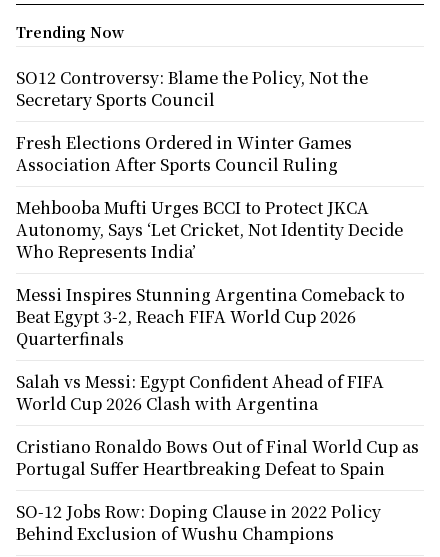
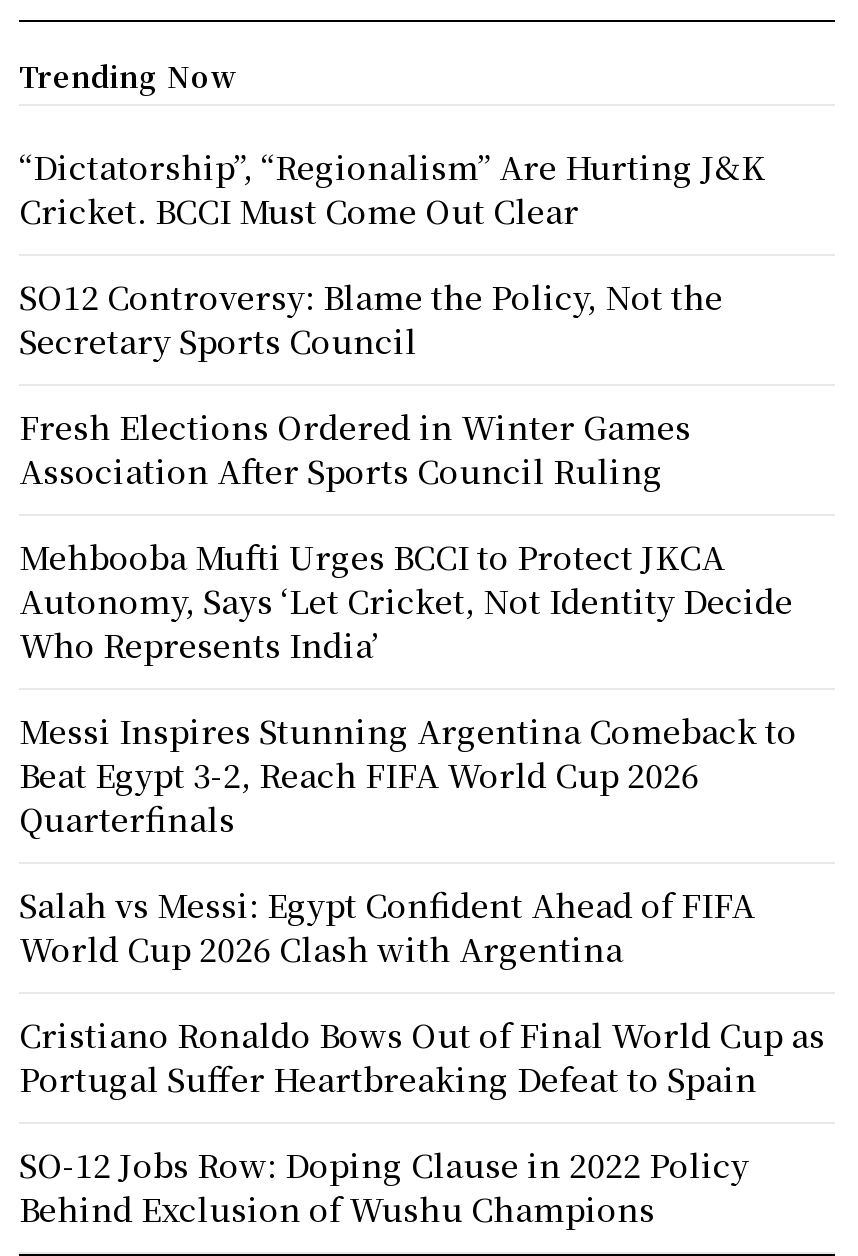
none -> [19,143,765,233] “Dictatorship”, “Regionalism” Are Hurting J&K | Cricket. BCCI Must Come Out Clear

